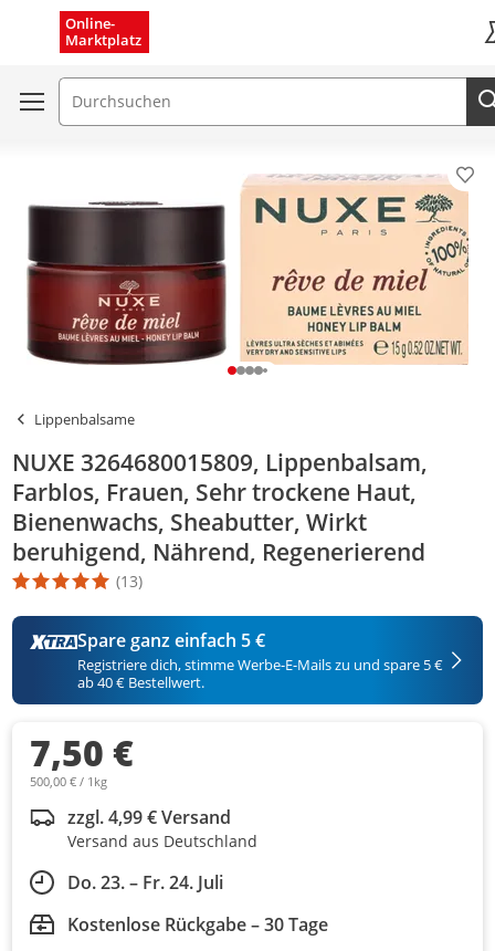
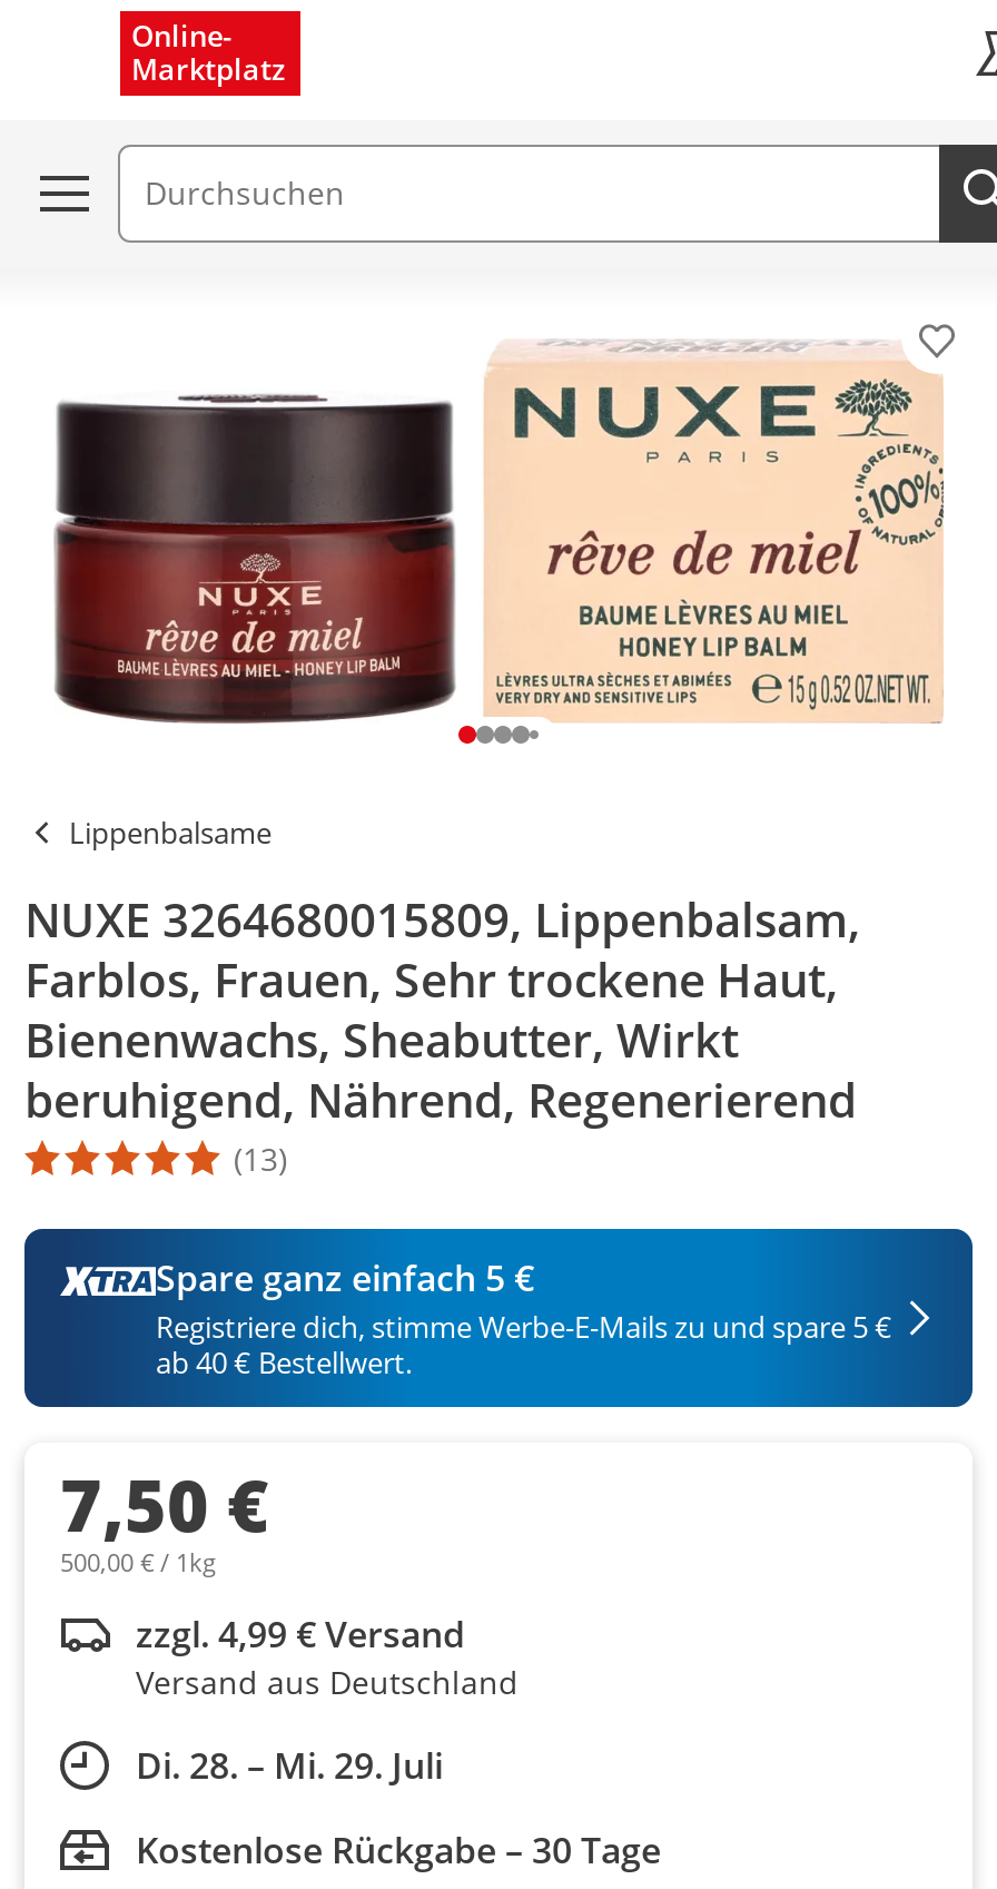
[67,870,223,895] Do. 23. – Fr. 24. Juli -> [136,1741,443,1790] Di. 28. – Mi. 29. Juli

